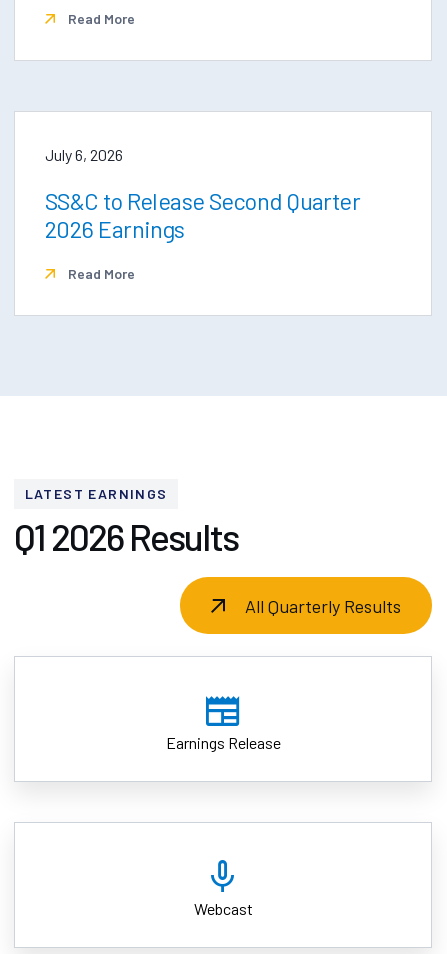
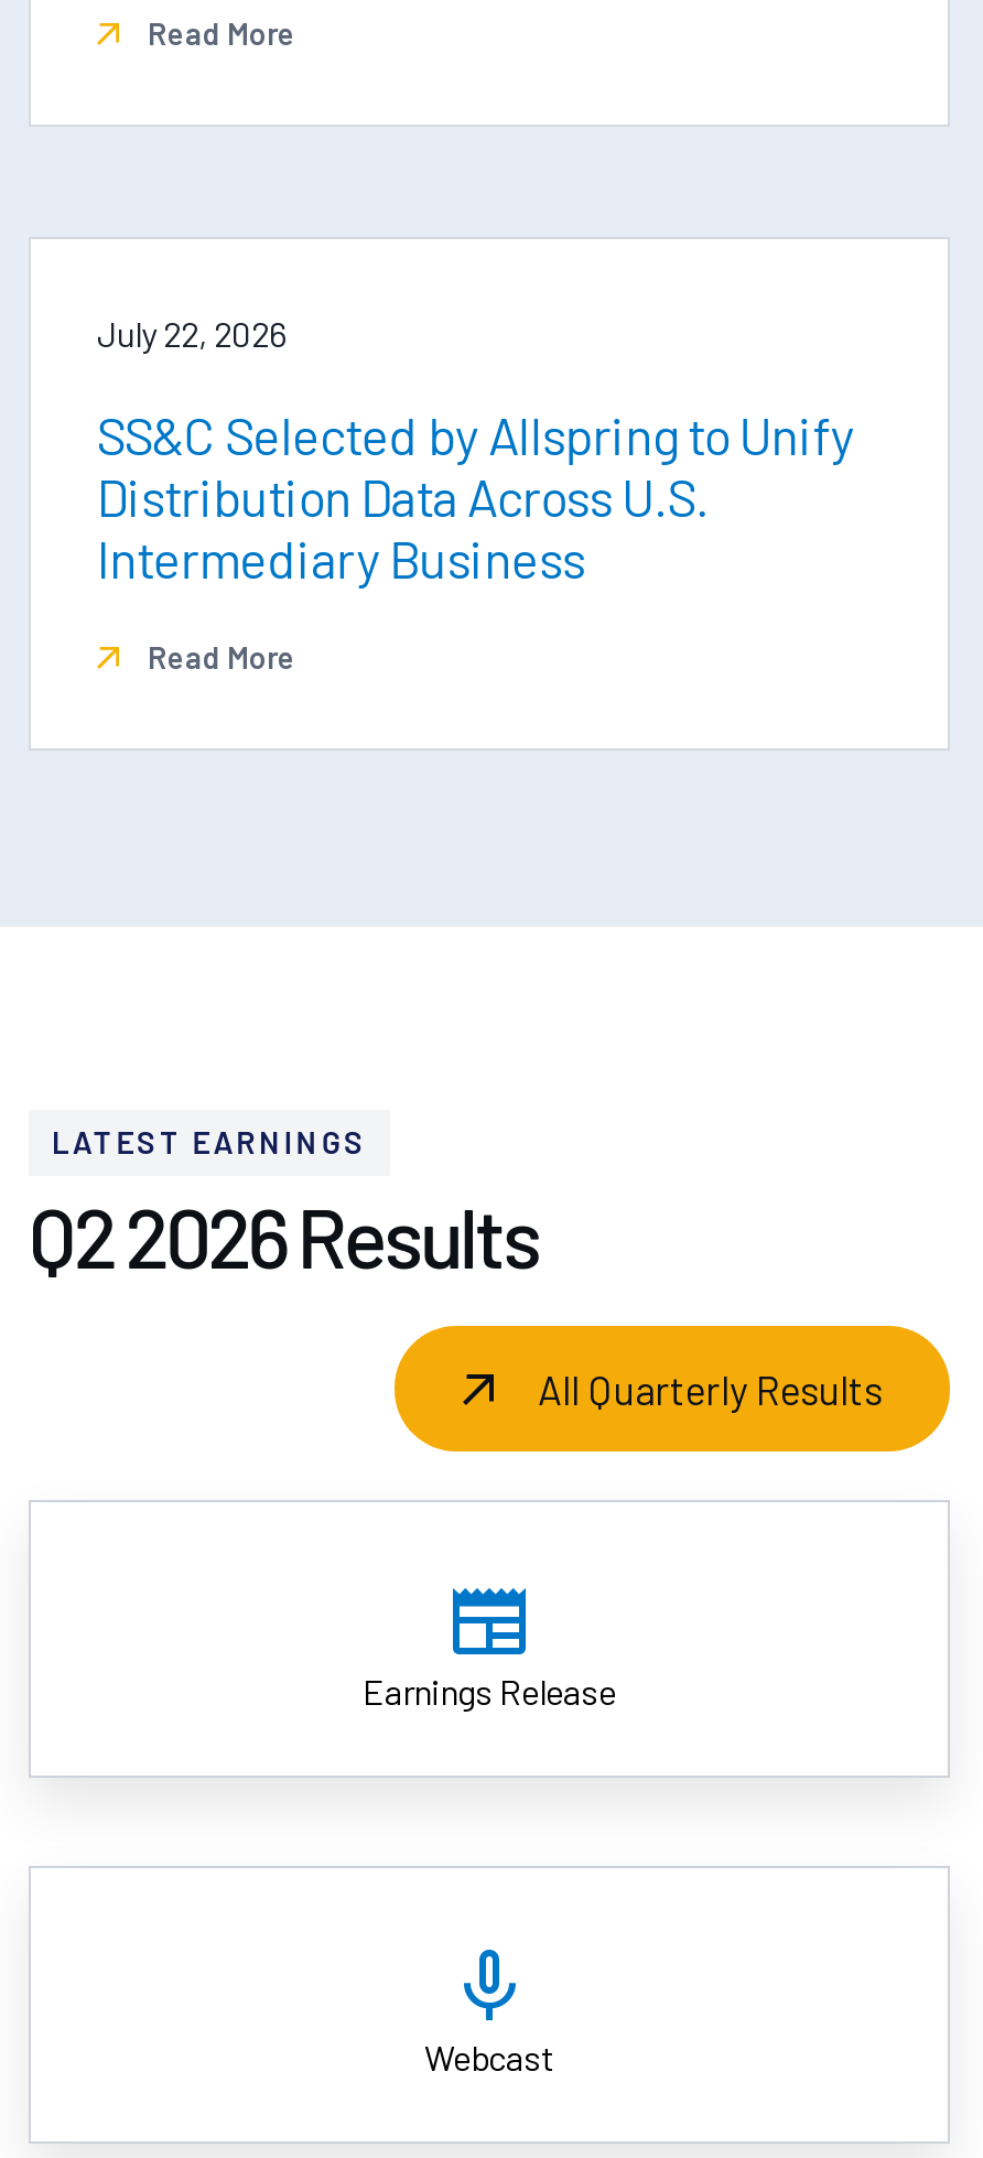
[45,145,123,164] July 6, 2026 -> [97,313,287,355] July 22, 2026
[45,187,360,243] SS&C to Release Second Quarter | 2026 Earnings -> [97,406,854,591] SS&C Selected by Allspring to Unify | Distribution Data Across U.S. | Intermediary Business
[14,514,238,558] Q1 2026Results -> [29,1188,538,1285] Q2 2026Results

